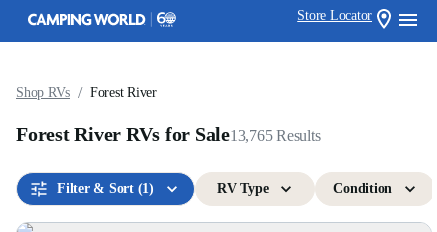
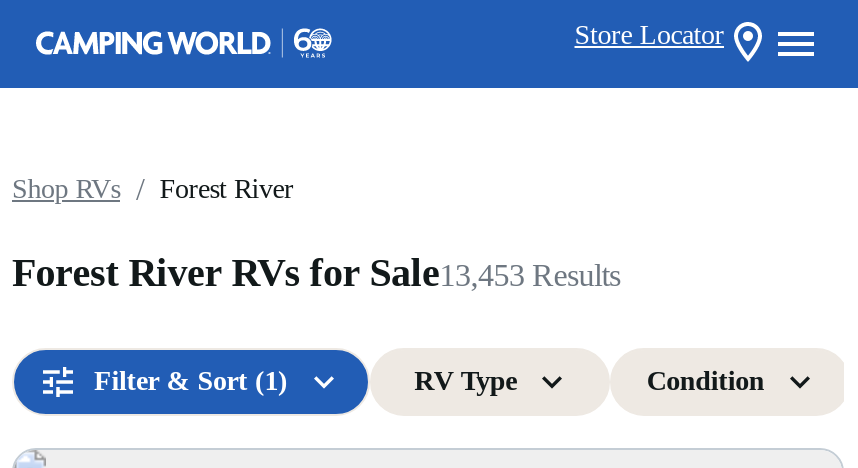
[16,123,320,145] Forest River RVs for Sale 13,765 Results -> [12,250,620,294] Forest River RVs for Sale 13,453 Results

